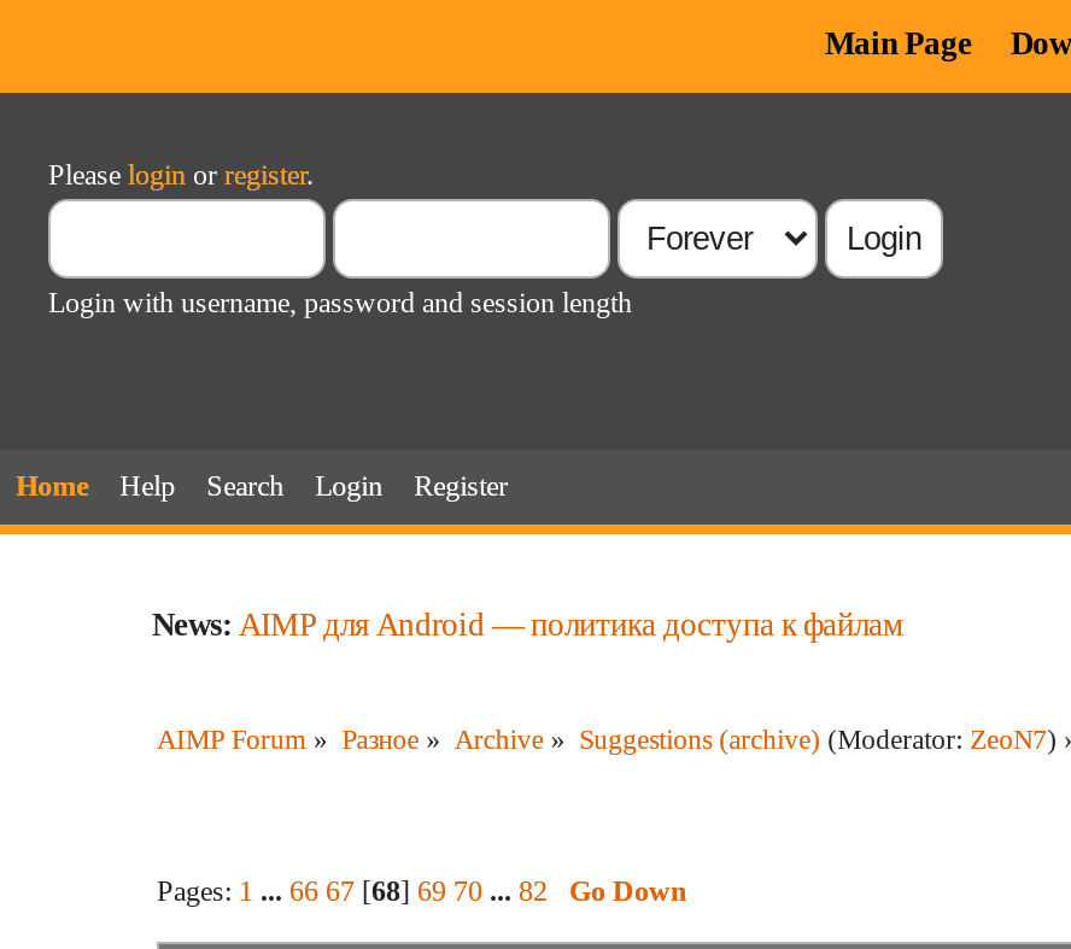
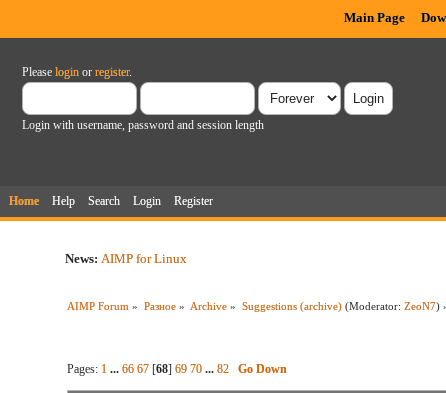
[152,607,902,643] News: AIMP для Android — политика доступа к файлам -> [65,251,187,266] News: AIMP for Linux

